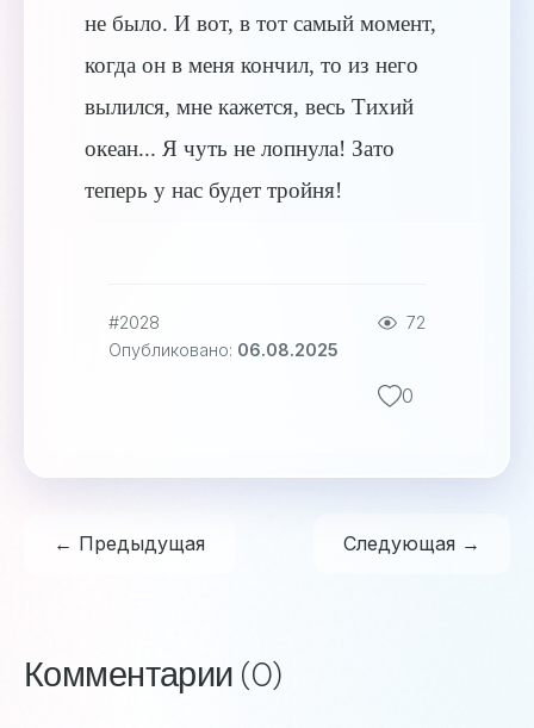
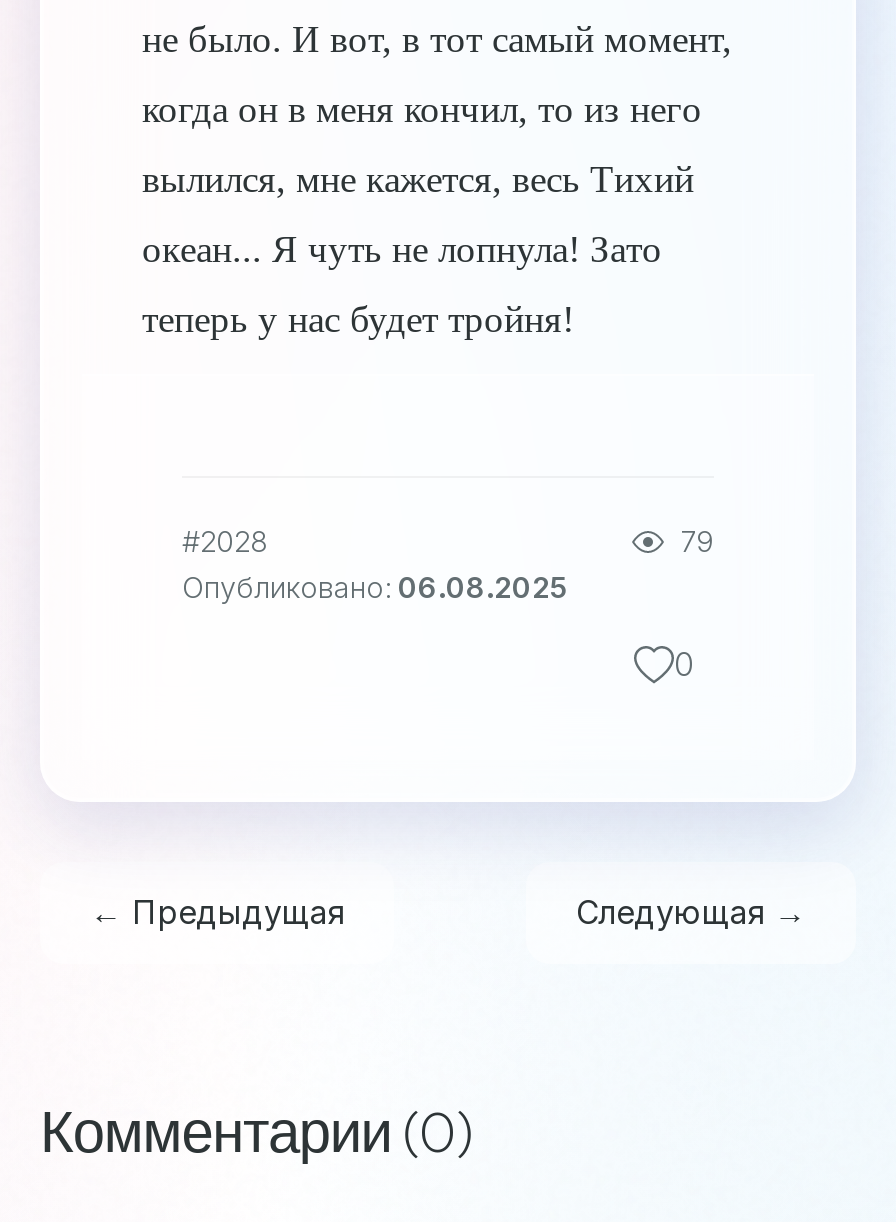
[402,312,426,332] 72 -> [672,524,714,558] 79

